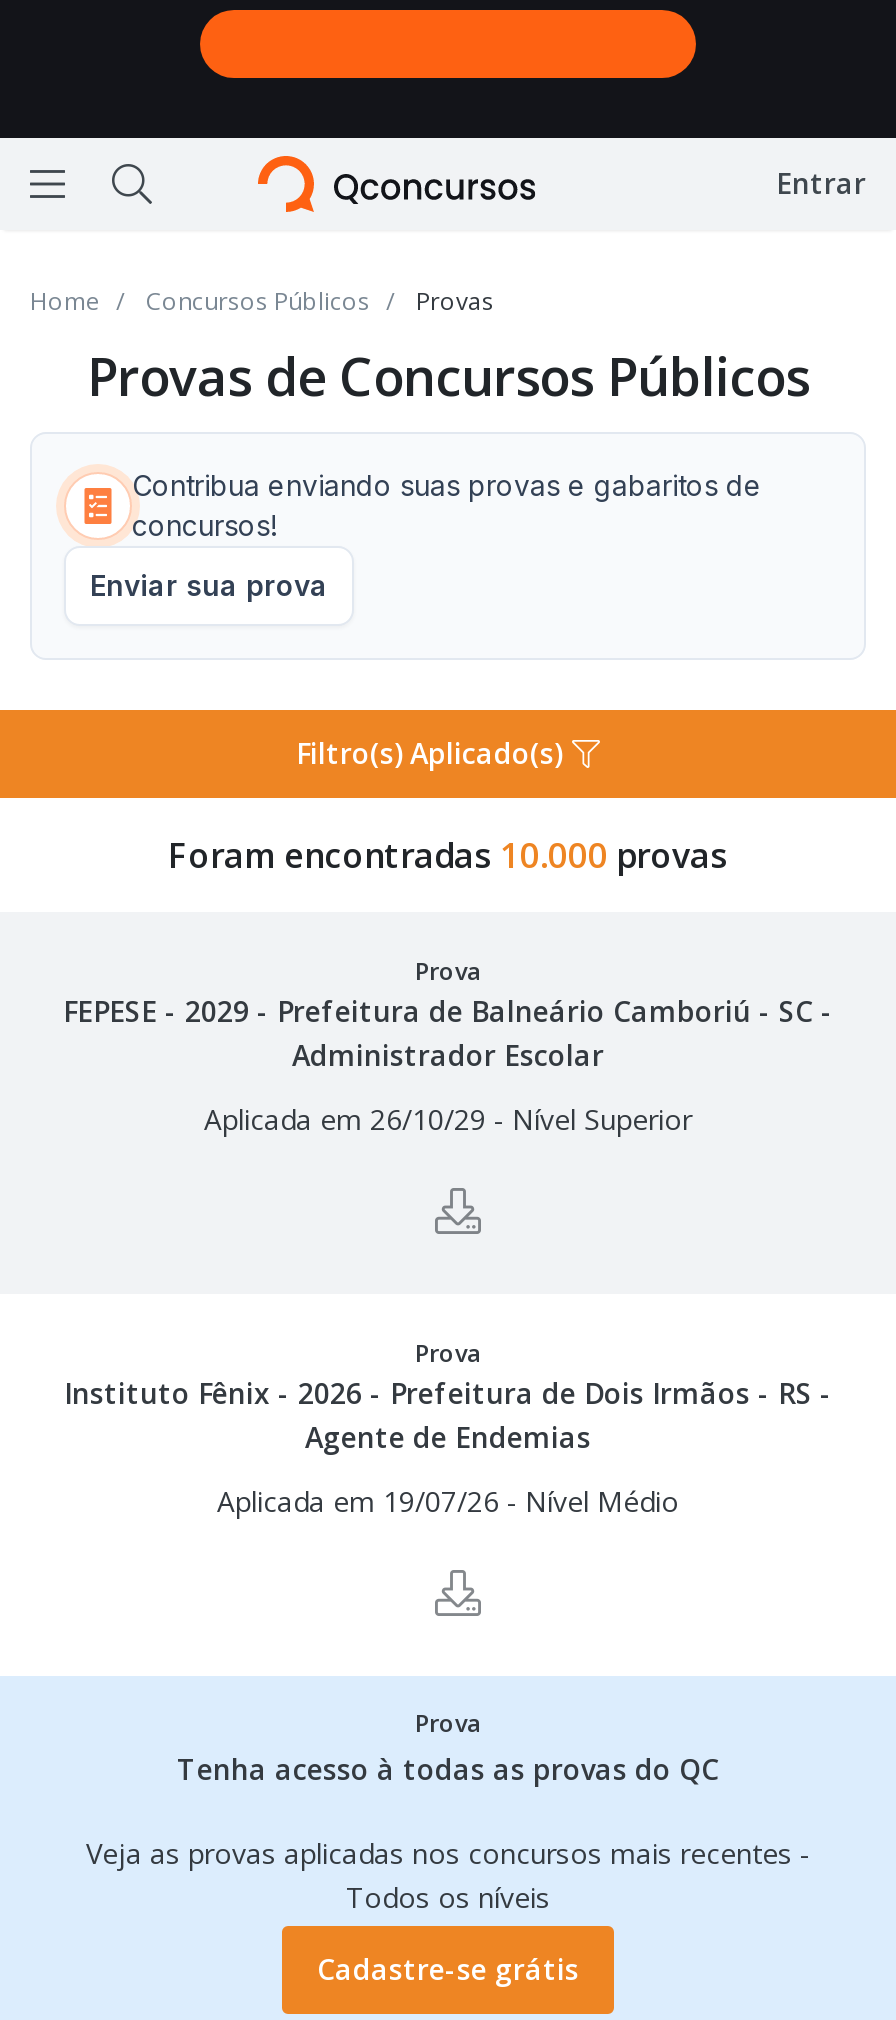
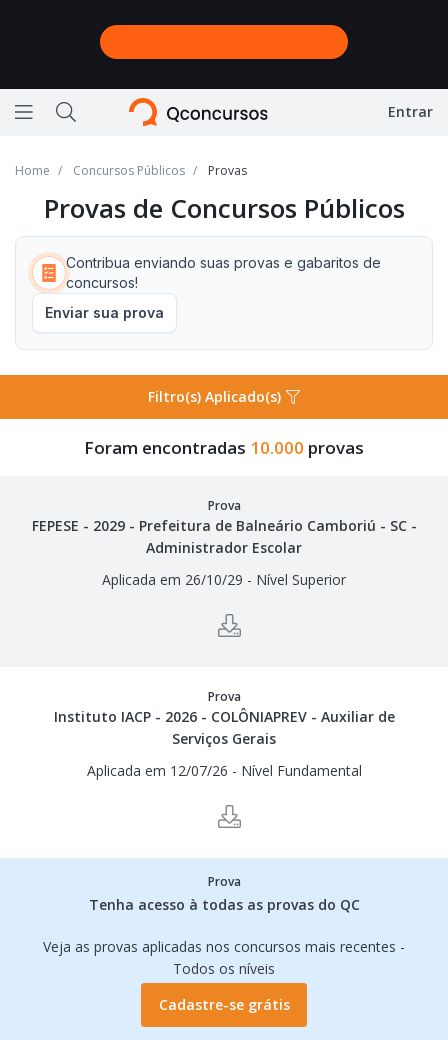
[64,1374,832,1456] Instituto Fênix - 2026 - Prefeitura de Dois Irmãos - RS - | Agente de Endemias -> [53,707,394,748] Instituto IACP - 2026 - COLÔNIAPREV - Auxiliar de | Serviços Gerais
[217,1482,679,1520] Aplicada em 19/07/26 - Nível Médio -> [86,761,361,780] Aplicada em 12/07/26 - Nível Fundamental

